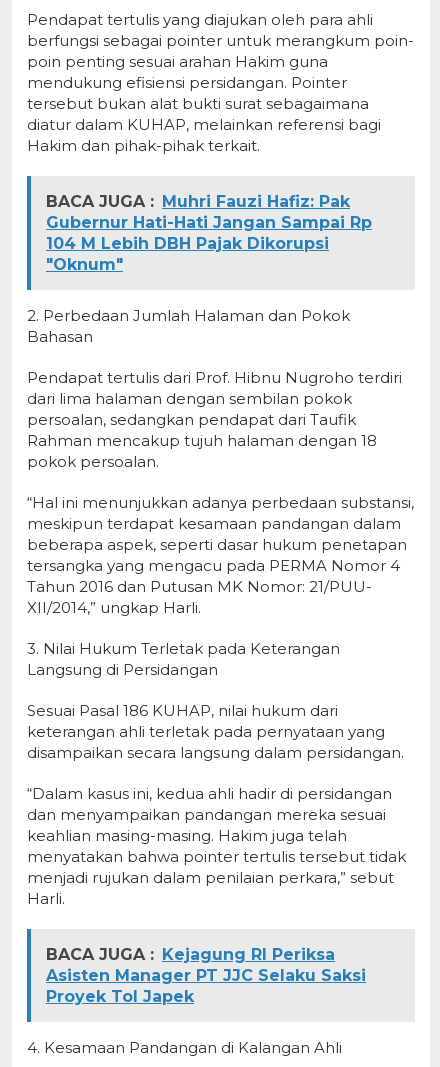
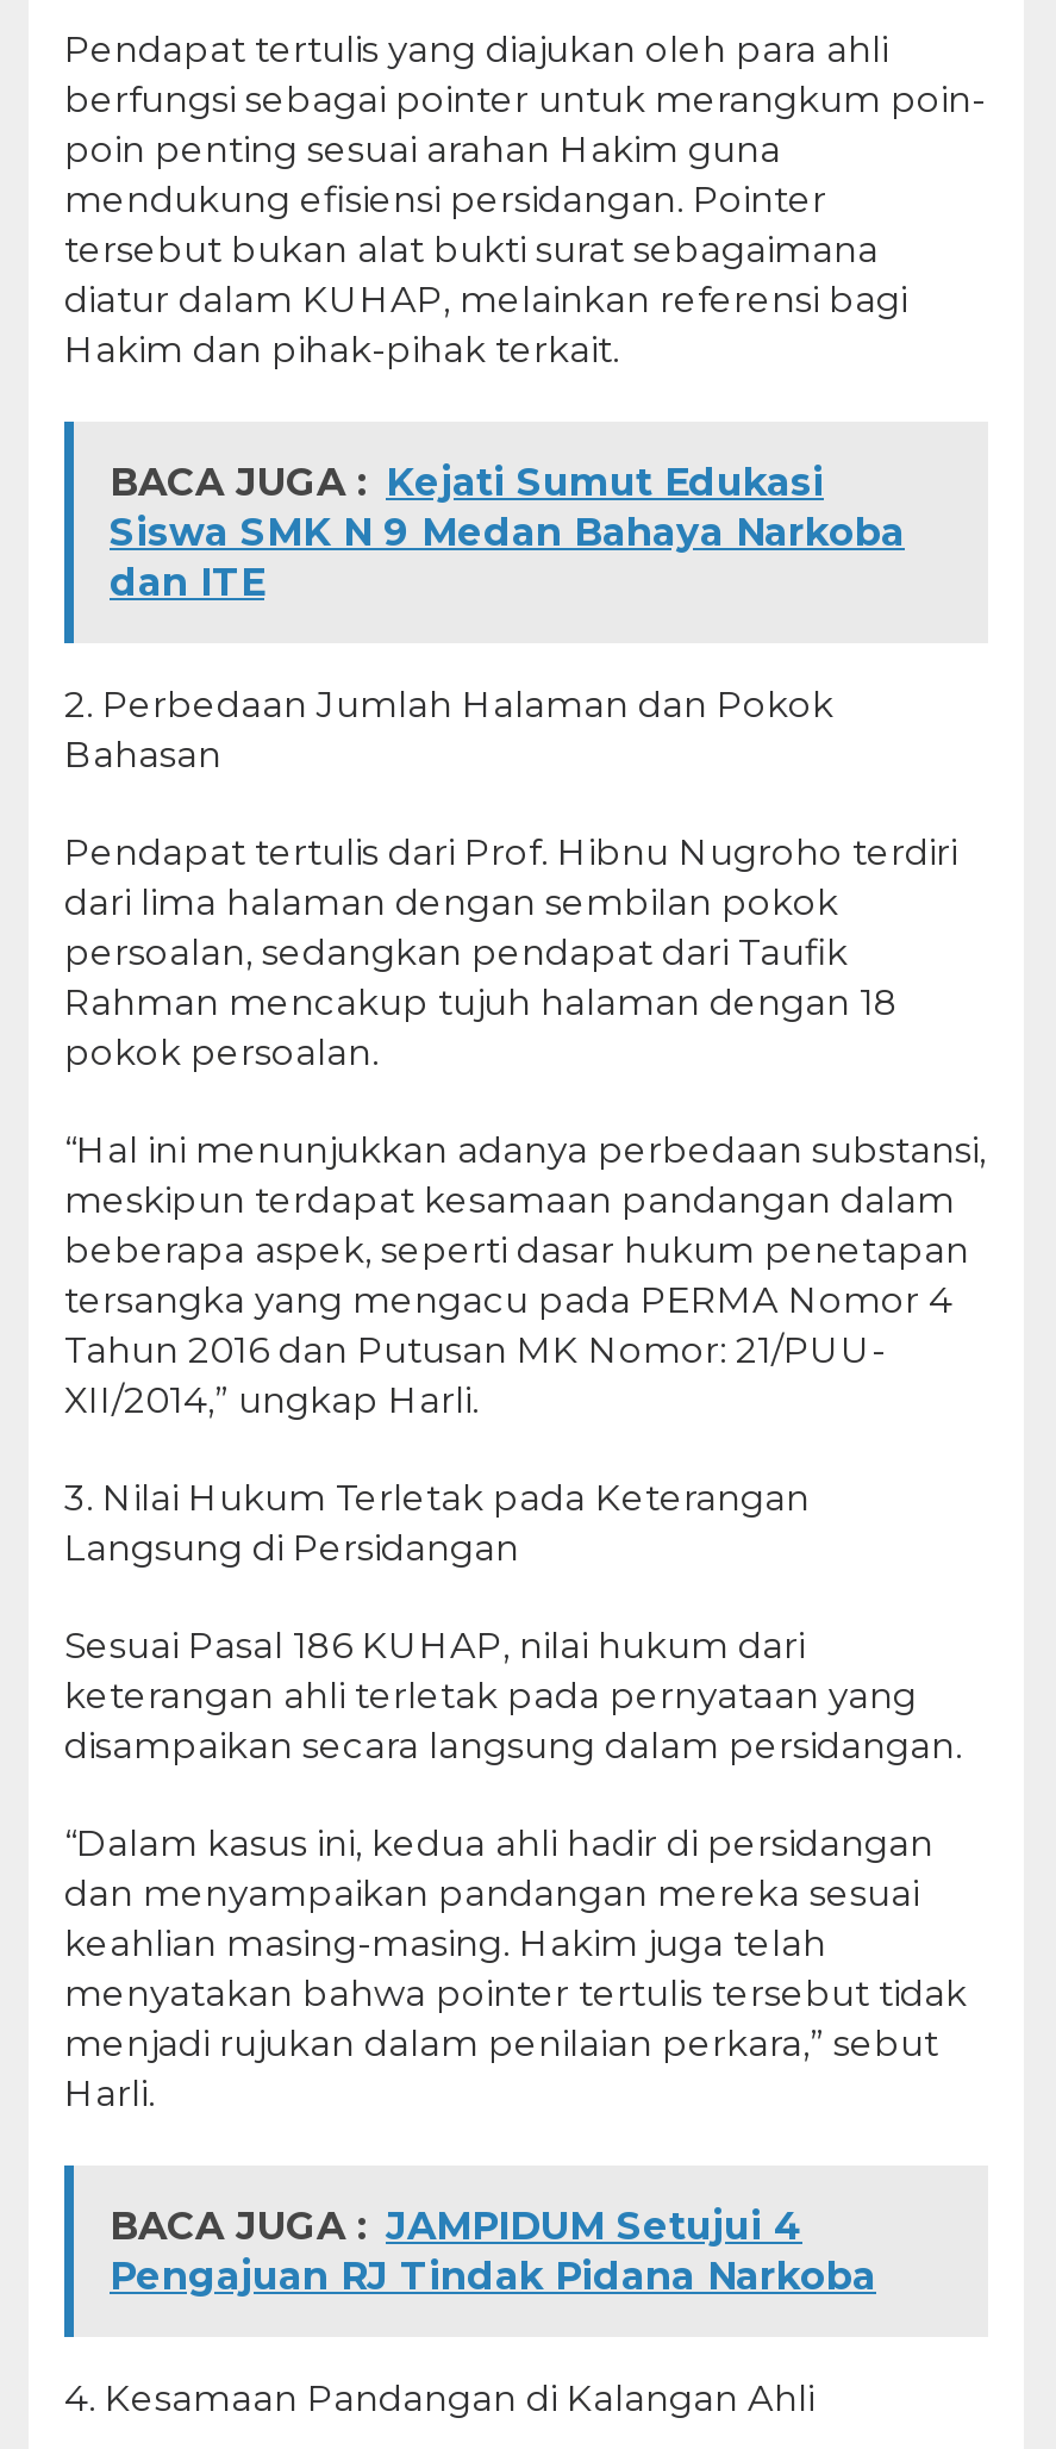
[46,192,372,274] BACA JUGA : Muhri Fauzi Hafiz: Pak | Gubernur Hati-Hati Jangan Sampai Rp | 104 M Lebih DBH Pajak Dikorupsi | "Oknum" -> [110,461,905,606] BACA JUGA : Kejati Sumut Edukasi | Siswa SMK N 9 Medan Bahaya Narkoba | dan ITE
[46,945,366,1006] BACA JUGA : Kejagung RI Periksa | Asisten Manager PT JJC Selaku Saksi | Proyek Tol Japek -> [110,2205,876,2300] BACA JUGA : JAMPIDUM Setujui 4 | Pengajuan RJ Tindak Pidana Narkoba

